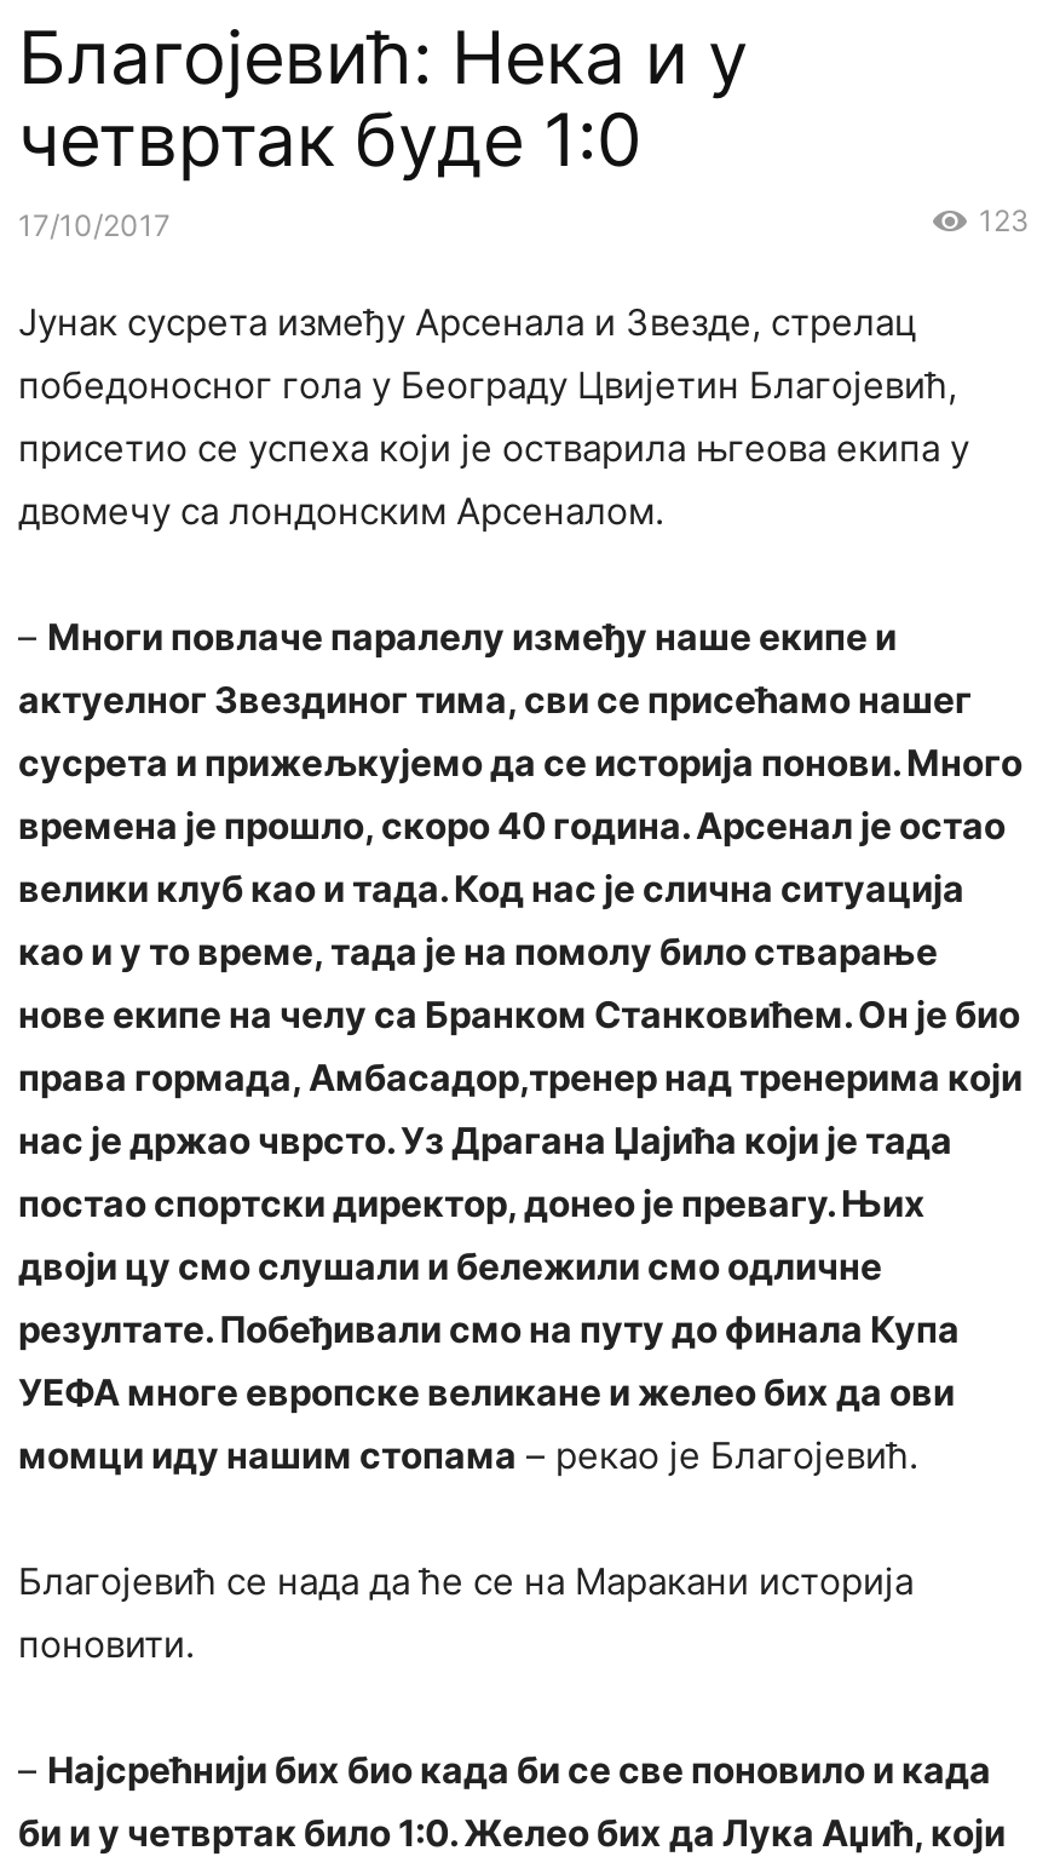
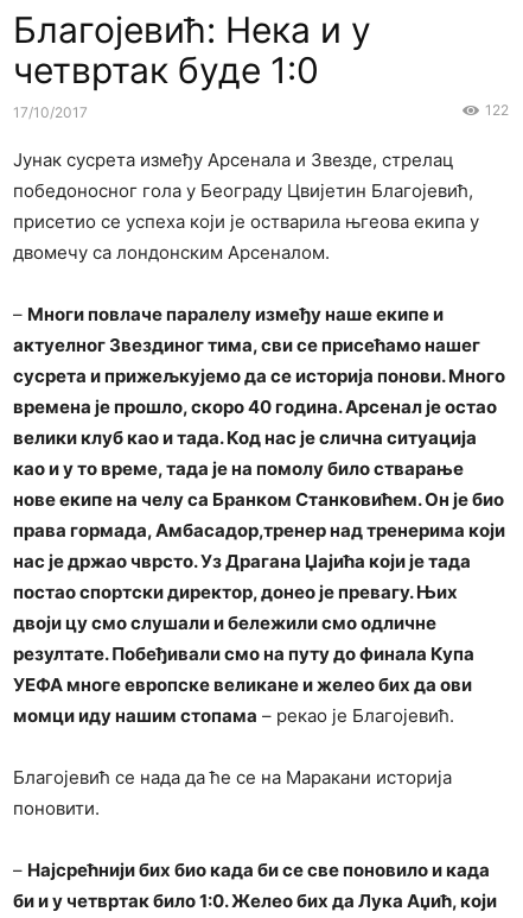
[979,202,1030,238] 123 -> [485,101,509,119] 122

